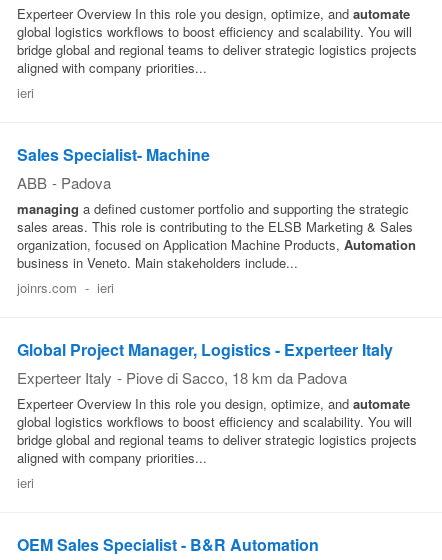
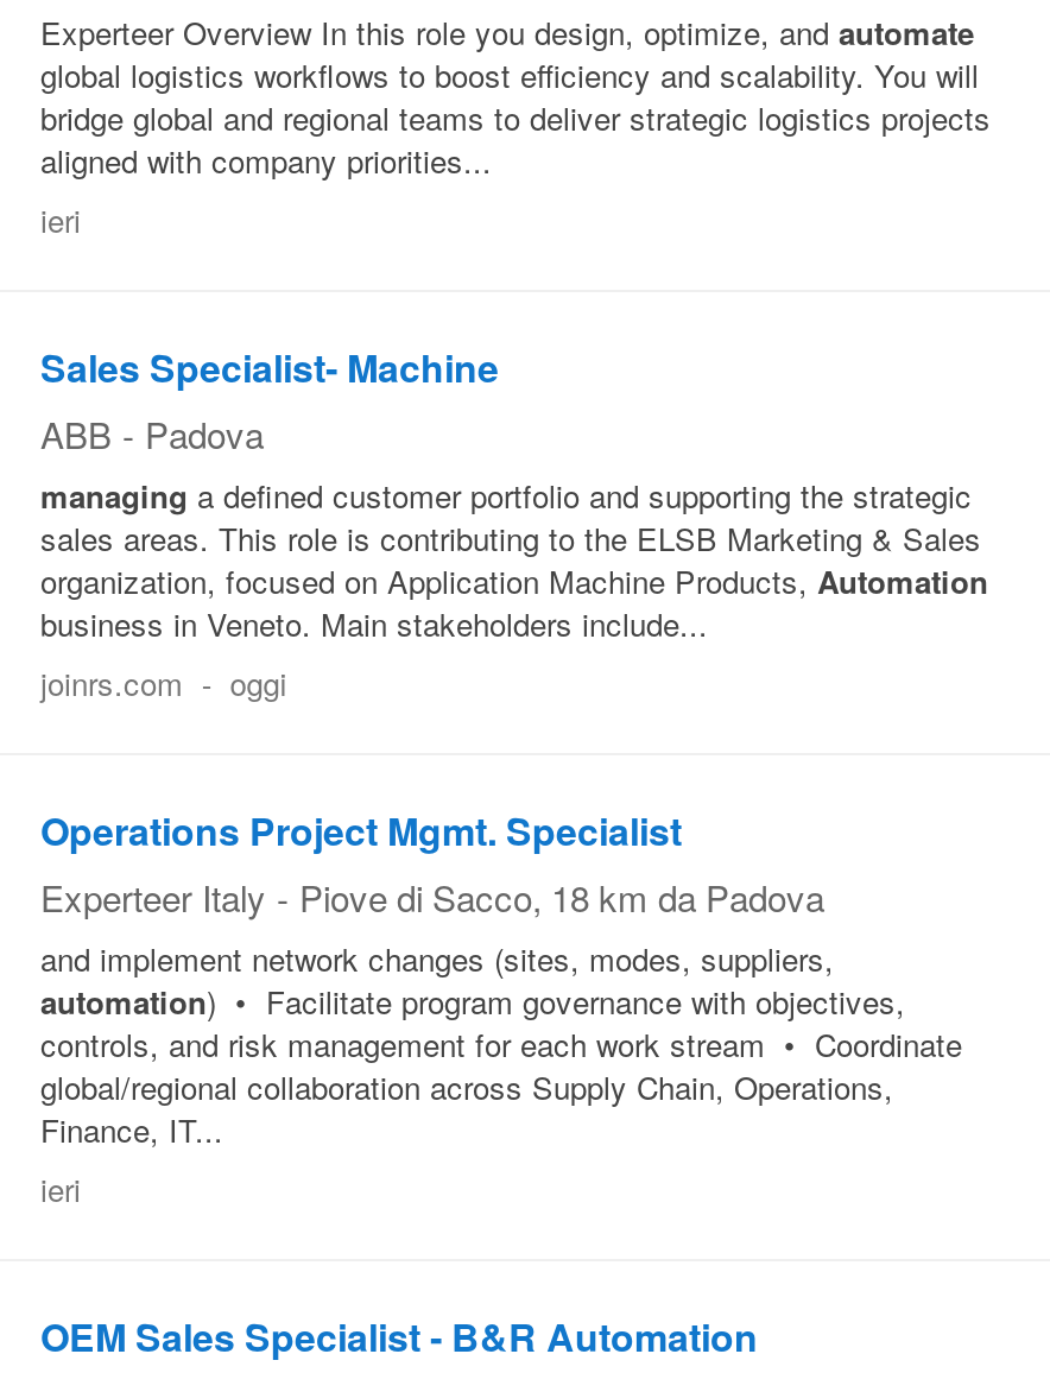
[17,278,114,297] joinrs.com - ieri -> [40,660,287,706] joinrs.com - oggi
[17,338,393,361] Global Project Manager, Logistics - Experteer Italy -> [40,803,682,858] Operations Project Mgmt. Specialist
[17,394,417,467] Experteer Overview In this role you design, optimize, and automate | global logistics workflows to boost efficiency and scalability. You will | bridge global and regional teams to deliver strategic logistics projects | aligned with company priorities... -> [40,936,962,1152] and implement network changes (sites, modes, suppliers, | automation) • Facilitate program governance with objectives, | controls, and risk management for each work stream • Coordinate | global/regional collaboration across Supply Chain, Operations, | Finance, IT...

